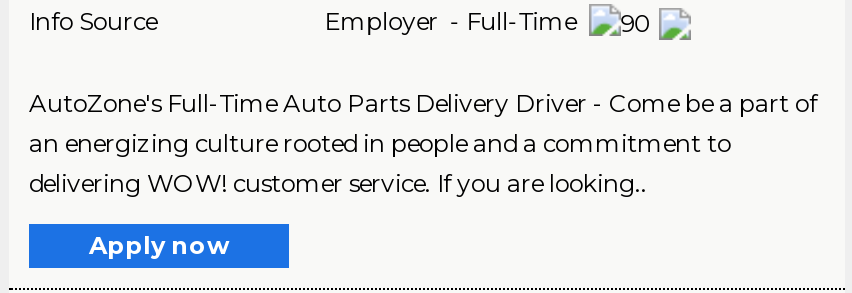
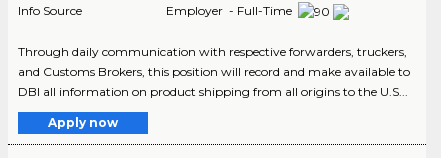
[29,88,817,198] AutoZone's Full-Time Auto Parts Delivery Driver - Come be a part of | an energizing culture rooted in people and a commitment to | delivering WOW! customer service. If you are looking.. -> [18,44,410,99] Through daily communication with respective forwarders, truckers, | and Customs Brokers, this position will record and make available to | DBI all information on product shipping from all origins to the U.S...

